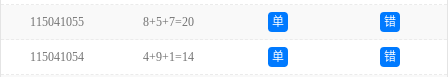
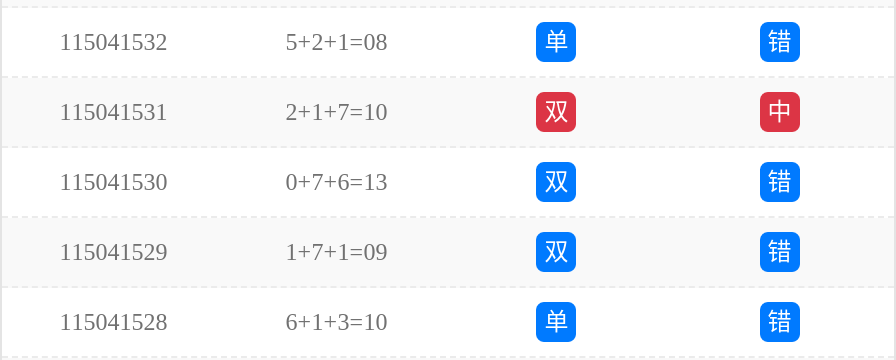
[30,15,84,29] 115041055 -> [60,28,168,56] 115041532
[143,15,194,29] 8+5+7=20 -> [286,28,388,56] 5+2+1=08
[30,50,194,64] 115041054 | 4+9+1=14 -> [60,98,792,336] 115041531 | 2+1+7=10 | 双 | 中 | 115041530 | 0+7+6=13 | 双 | 错 | 115041529 | 1+7+1=09 | 双 | 错 | 115041528 | 6+1+3=10

